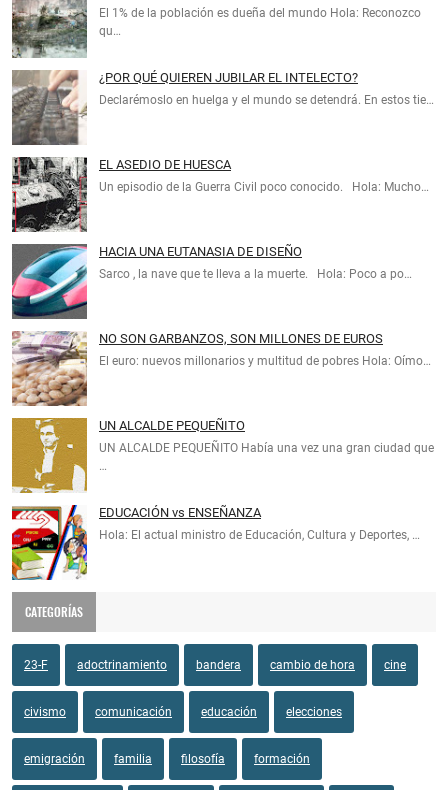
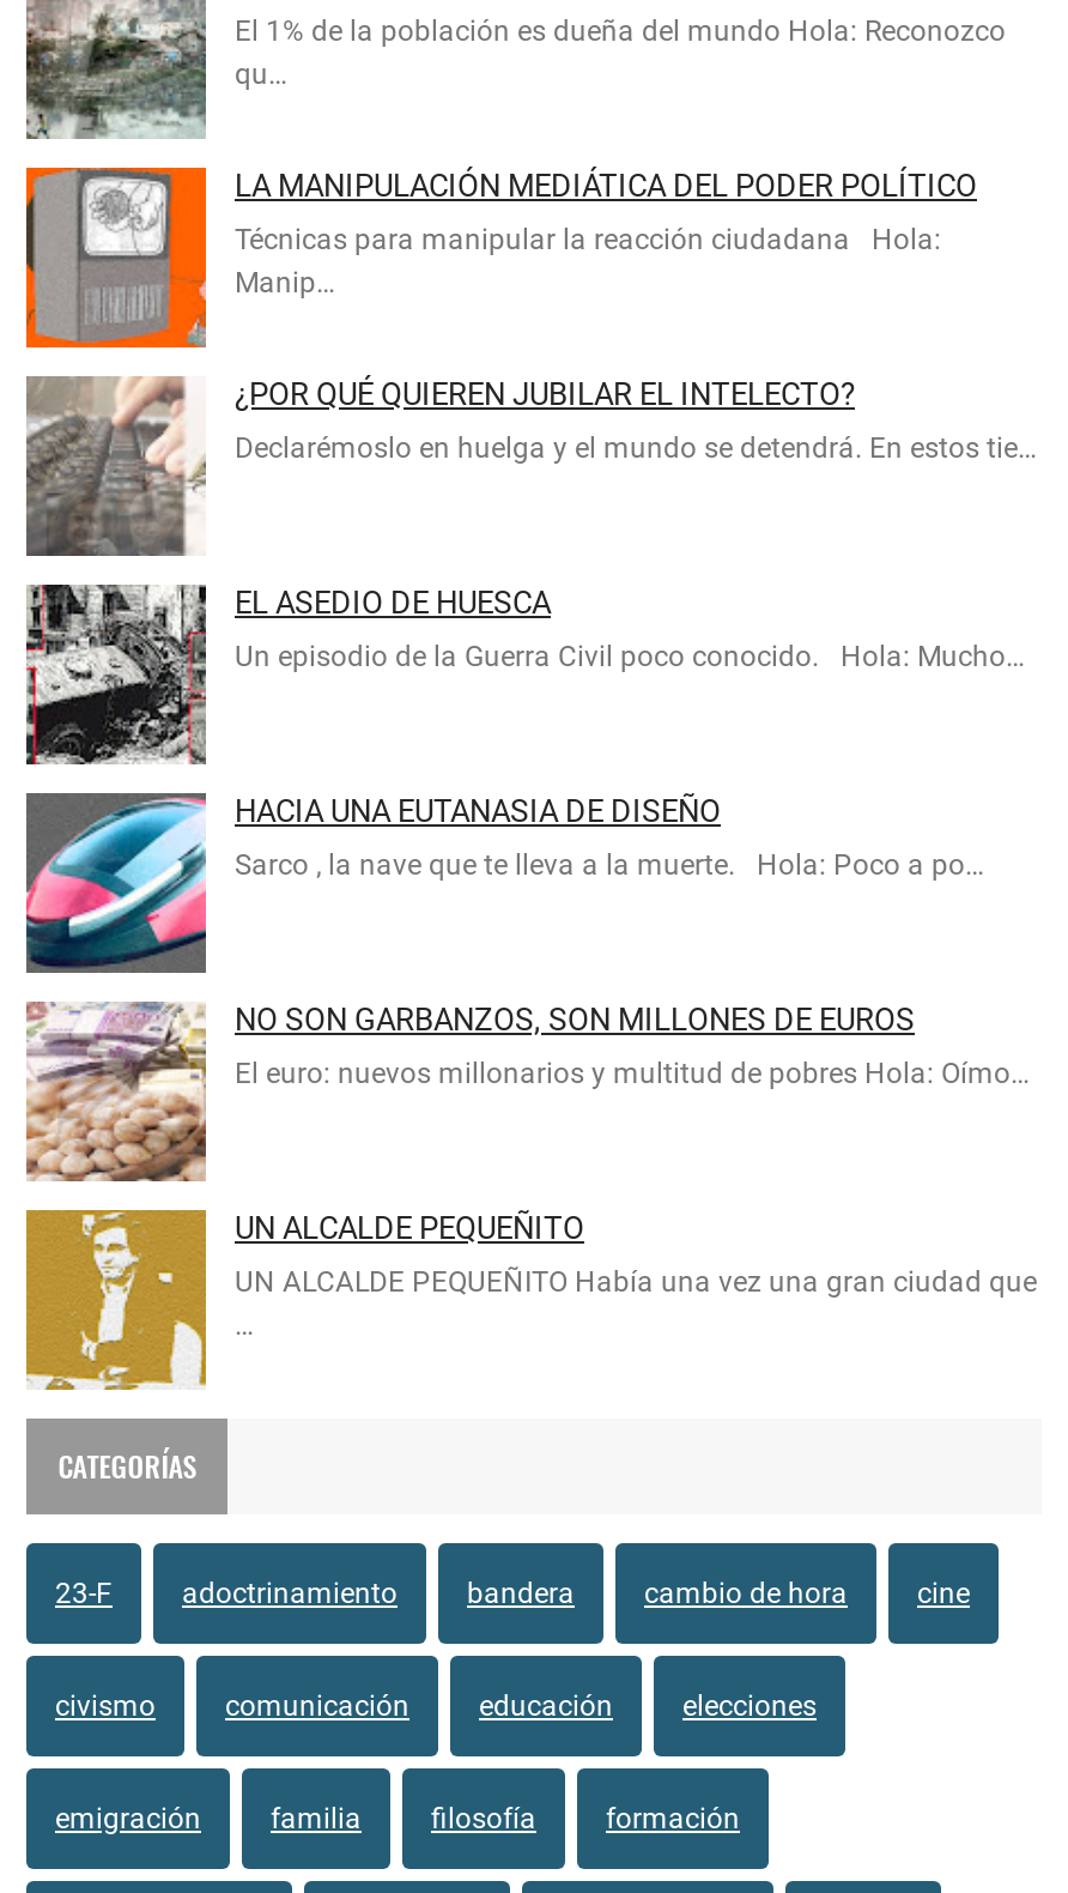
none -> [24,165,977,350] [image] | LA MANIPULACIÓN MEDIÁTICA DEL PODER POLÍTICO | Técnicas para manipular la reacción ciudadana Hola: | Manip…
moved [10,69,434,455] -> [22,374,1037,1298]: [image] | ¿POR QUÉ QUIEREN JUBILAR EL INTELECTO? | Declarémoslo en huelga y el mundo se detendrá. En estos tie… | ... | UN ALCALDE PEQUEÑITO | UN ALCALDE PEQUEÑITO Había una vez una gran ciudad que
moved [17,418,87,494] -> [38,1210,206,1392]: [image]
[11,504,420,581] [image] | EDUCACIÓN vs ENSEÑANZA | Hola: El actual ministro de Educación, Cultura y Deportes, … -> none

